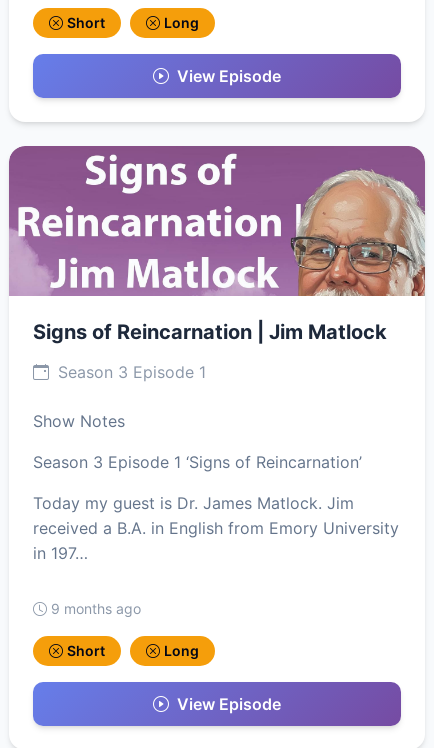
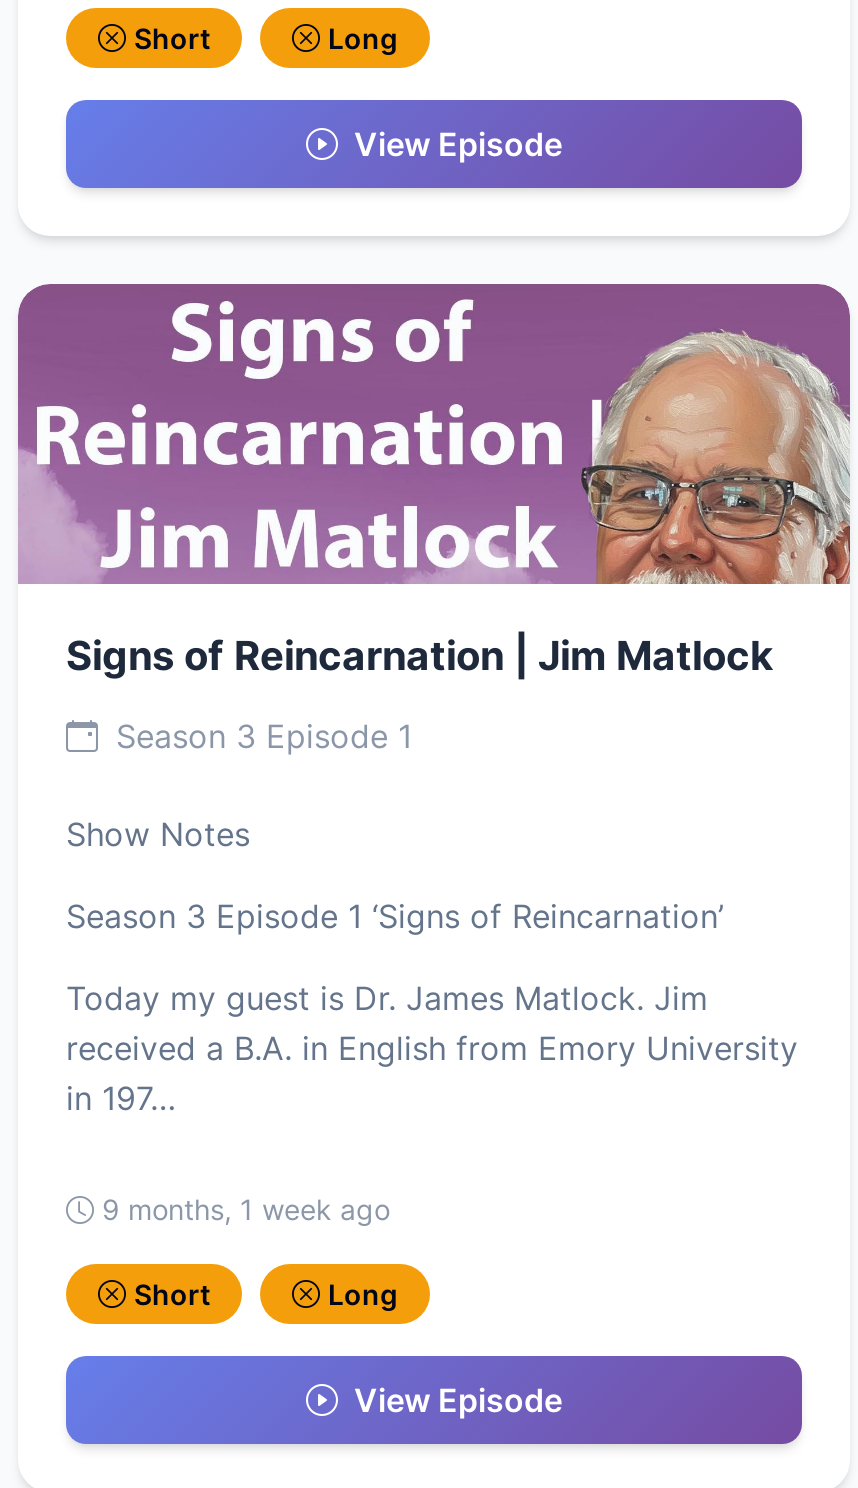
[51,600,141,617] 9 months ago -> [102,1192,390,1226] 9 months, 1 week ago

